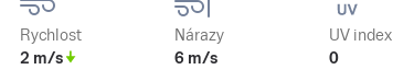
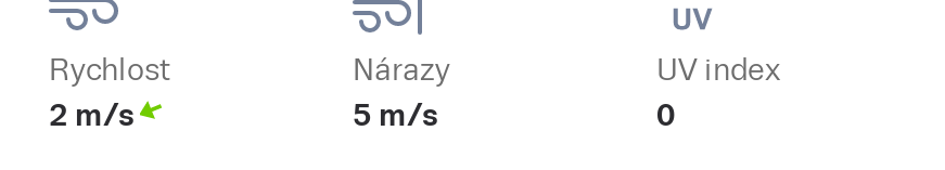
[174,49,217,67] 6 m/s -> [353,97,437,132] 5 m/s

